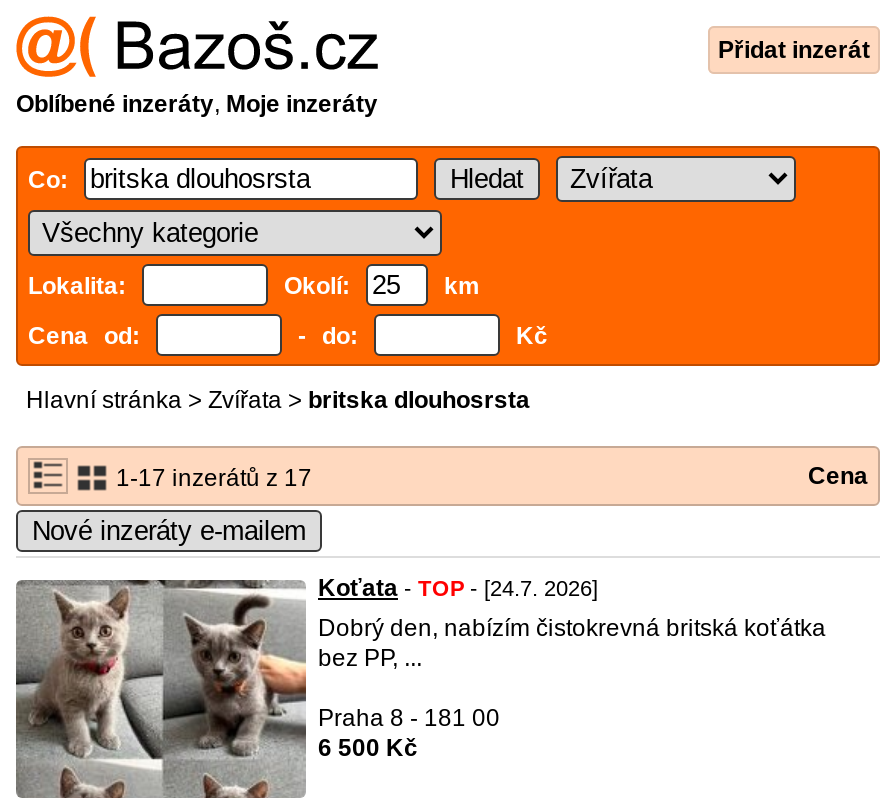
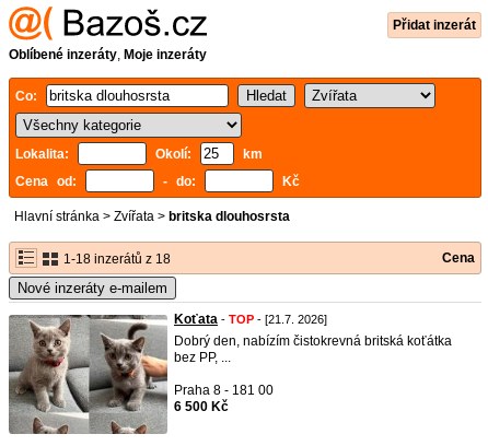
[110,464,312,492] 1-17 inzerátů z 17 -> [60,251,171,267] 1-18 inzerátů z 18
[318,574,598,602] Koťata - TOP - [24.7. 2026] -> [174,312,327,327] Koťata - TOP - [21.7. 2026]

